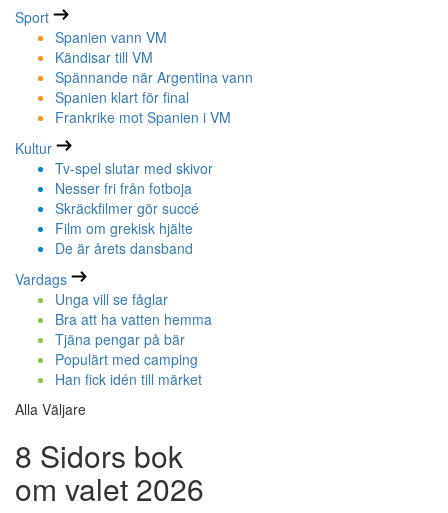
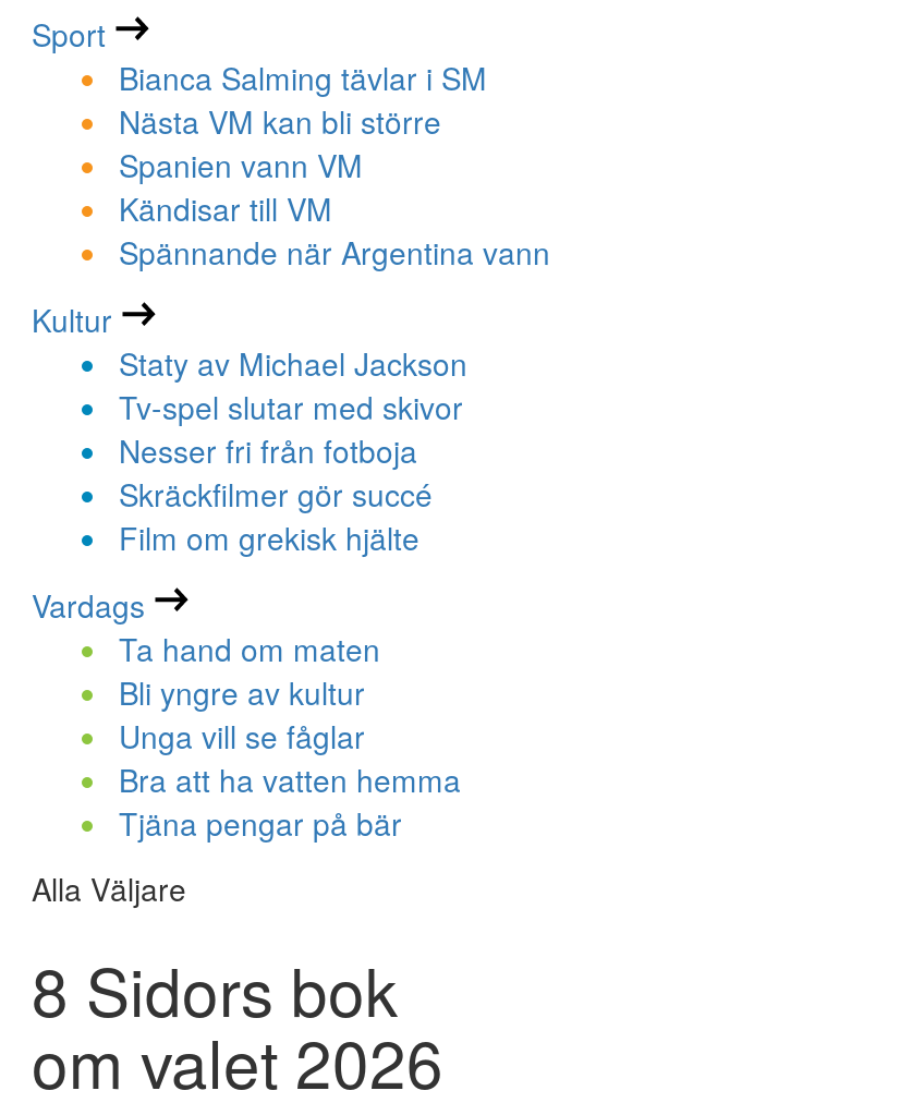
none -> [119,56,487,143] Bianca Salming tävlar i SM | Nästa VM kan bli större
moved [55,27,253,87] -> [119,143,550,274]: Spanien vann VM | Kändisar till VM | Spännande när Argentina vann
[55,87,231,127] Spanien klart för final | Frankrike mot Spanien i VM -> none
none -> [119,341,467,385] Staty av Michael Jackson
moved [55,158,213,238] -> [119,385,463,559]: Tv-spel slutar med skivor | Nesser fri från fotboja | Skräckfilmer gör succé | Film om grekisk hjälte
[55,238,193,258] De är årets dansband -> none
none -> [119,627,380,714] Ta hand om maten | Bli yngre av kultur
moved [55,289,212,349] -> [119,714,461,845]: Unga vill se fåglar | Bra att ha vatten hemma | Tjäna pengar på bär
[55,349,202,389] Populärt med camping | Han fick idén till märket -> none

